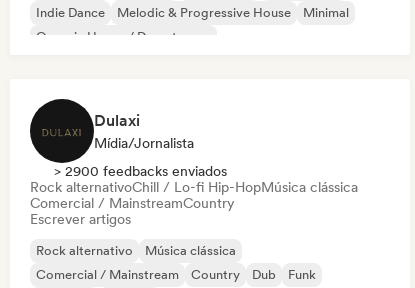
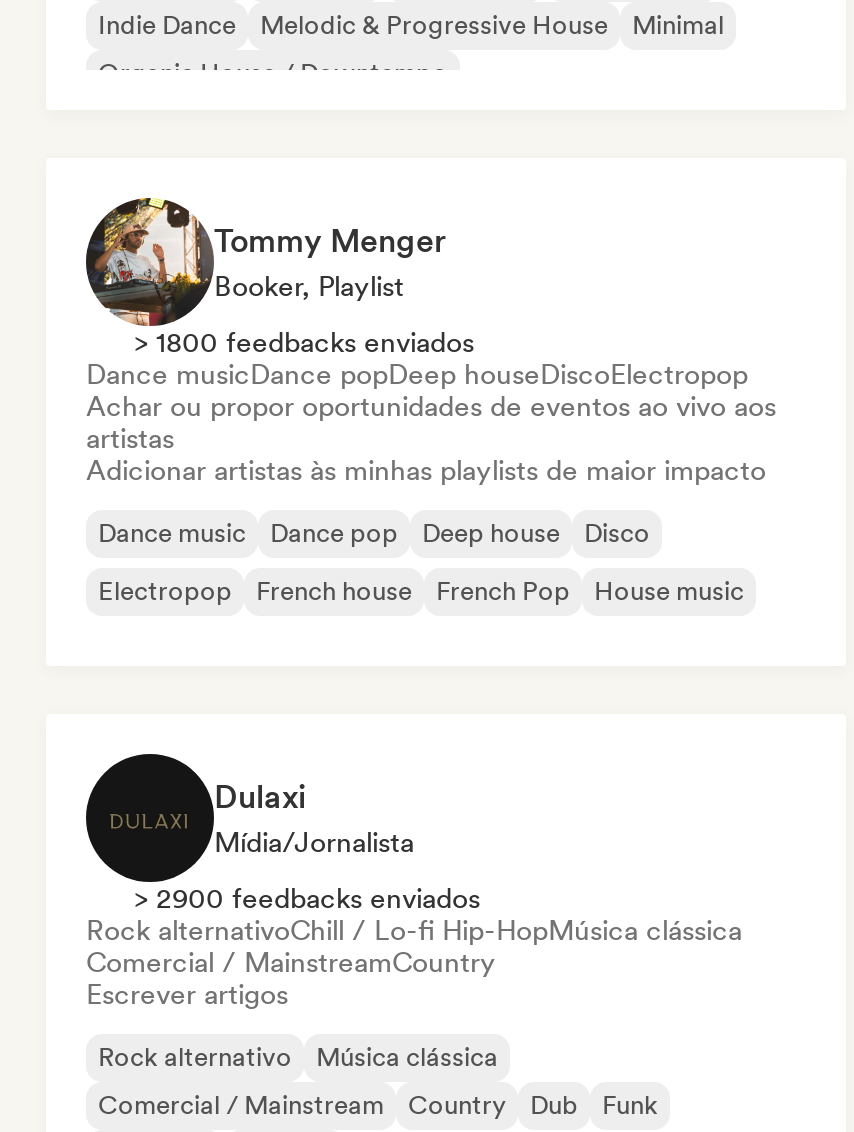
none -> [86,196,776,606] [image] | Tommy Menger | Booker, Playlist | > 1800 feedbacks enviados | Dance musicDance popDeep houseDiscoElectropop | Achar ou propor oportunidades de eventos ao vivo aos | artistas | Adicionar artistas às minhas playlists de maior impacto | Dance music | Dance pop | Deep house | Disco | Electropop | French house | French Pop | House music

